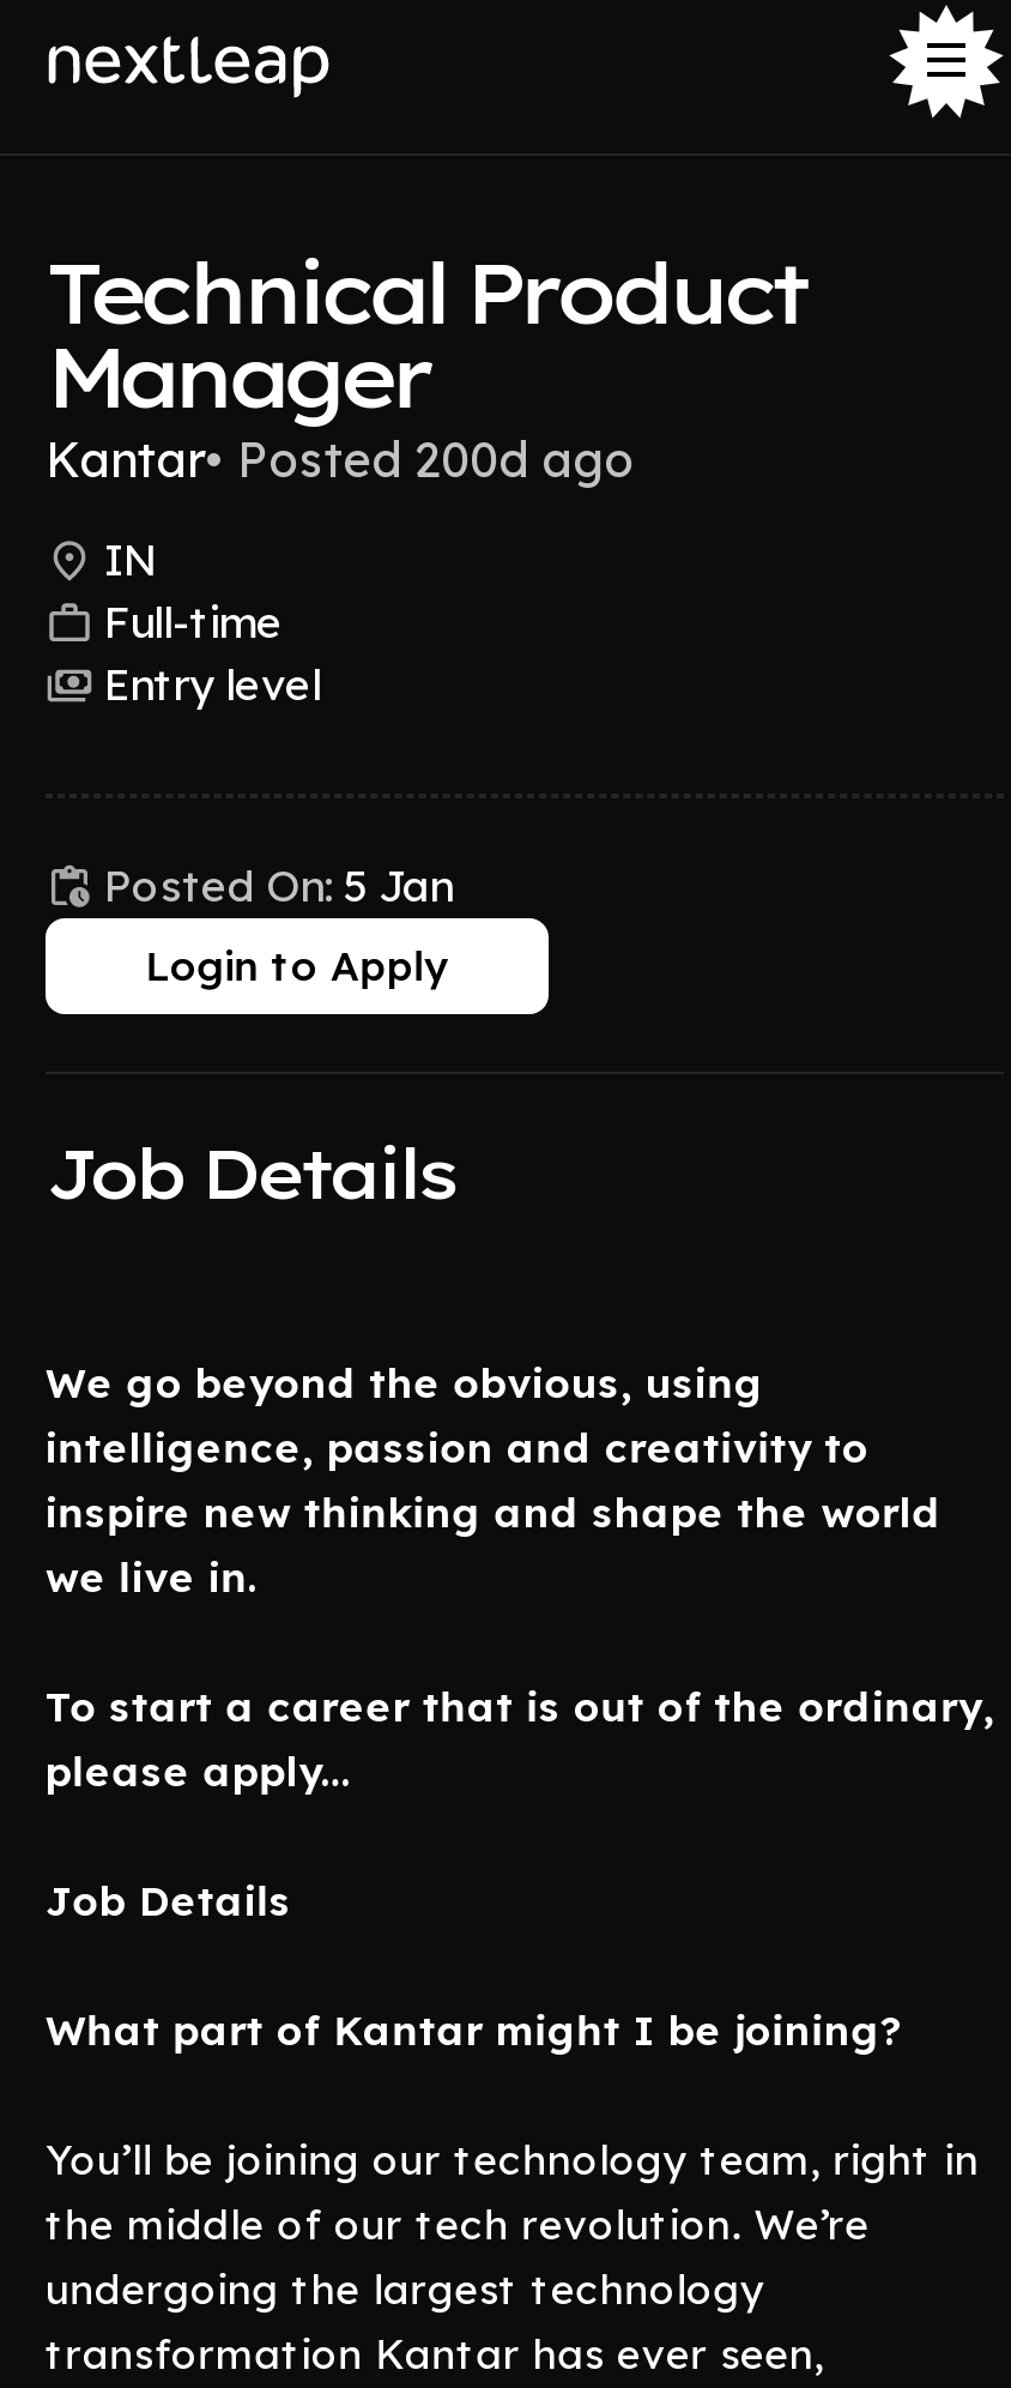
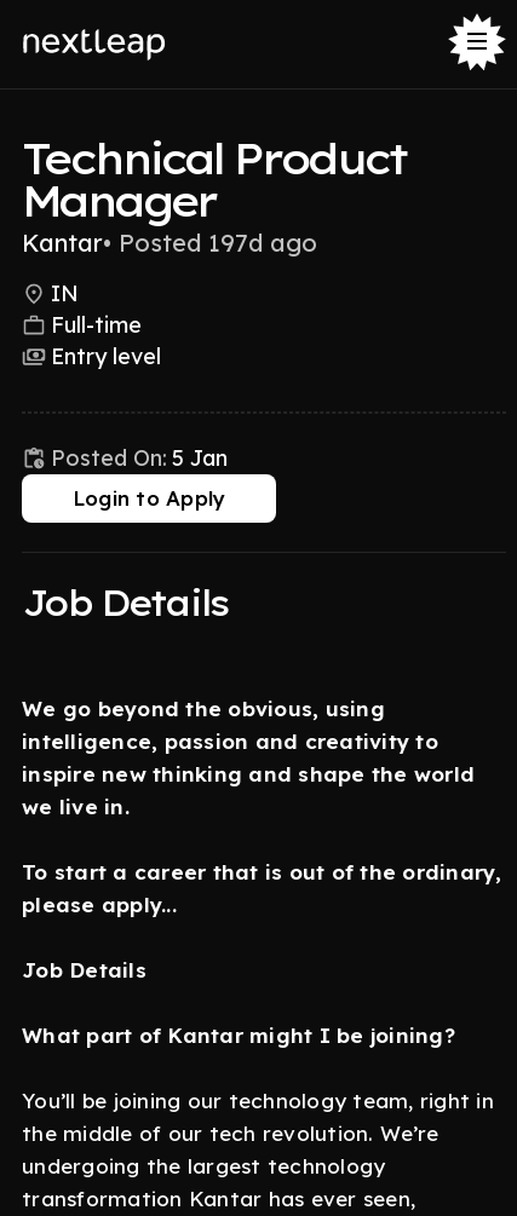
[46,429,635,489] Kantar• Posted 200d ago -> [22,227,317,258] Kantar• Posted 197d ago

